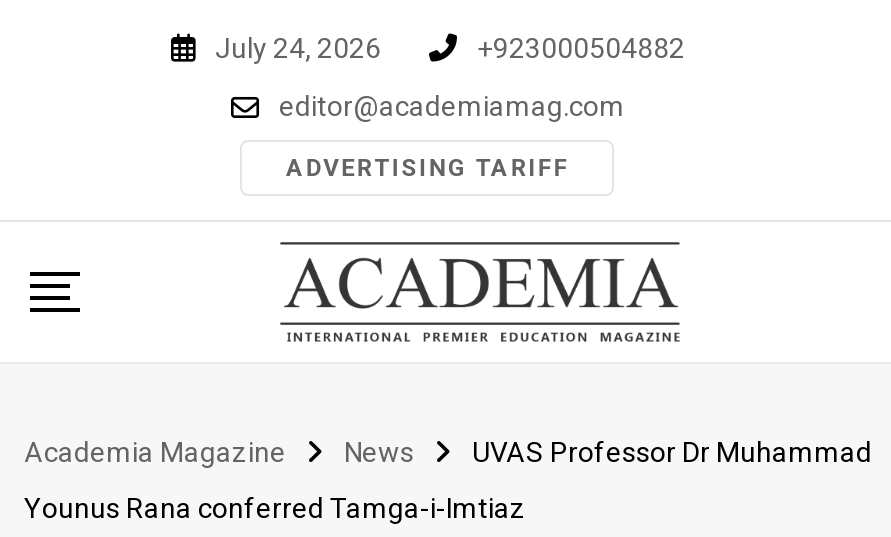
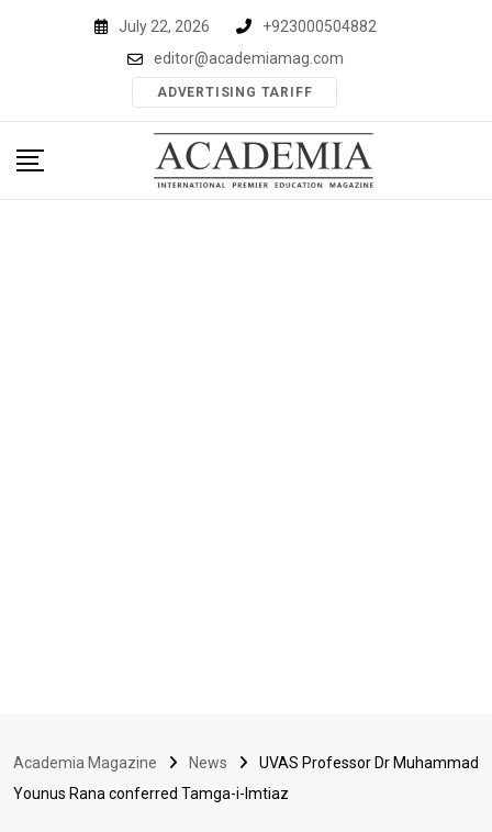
[215,31,381,63] July 24, 2026 -> [118,17,209,35] July 22, 2026

